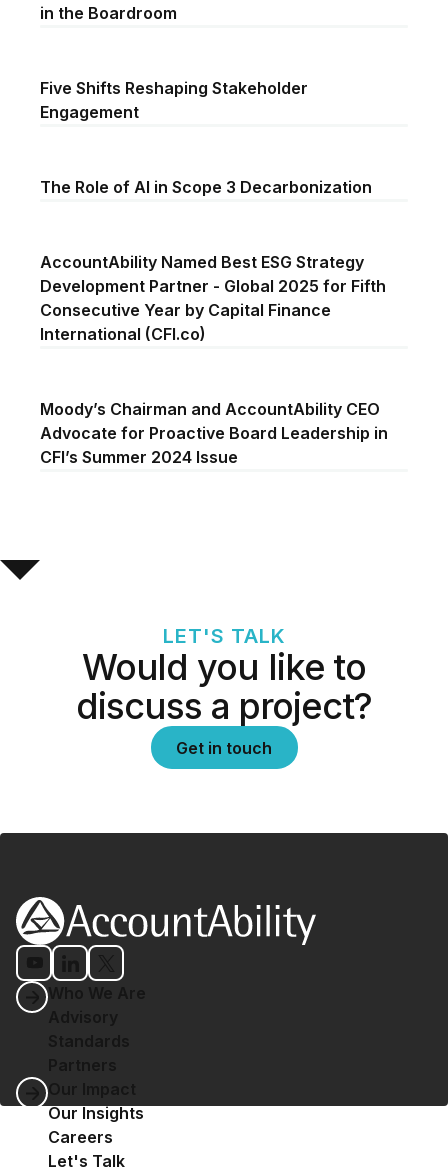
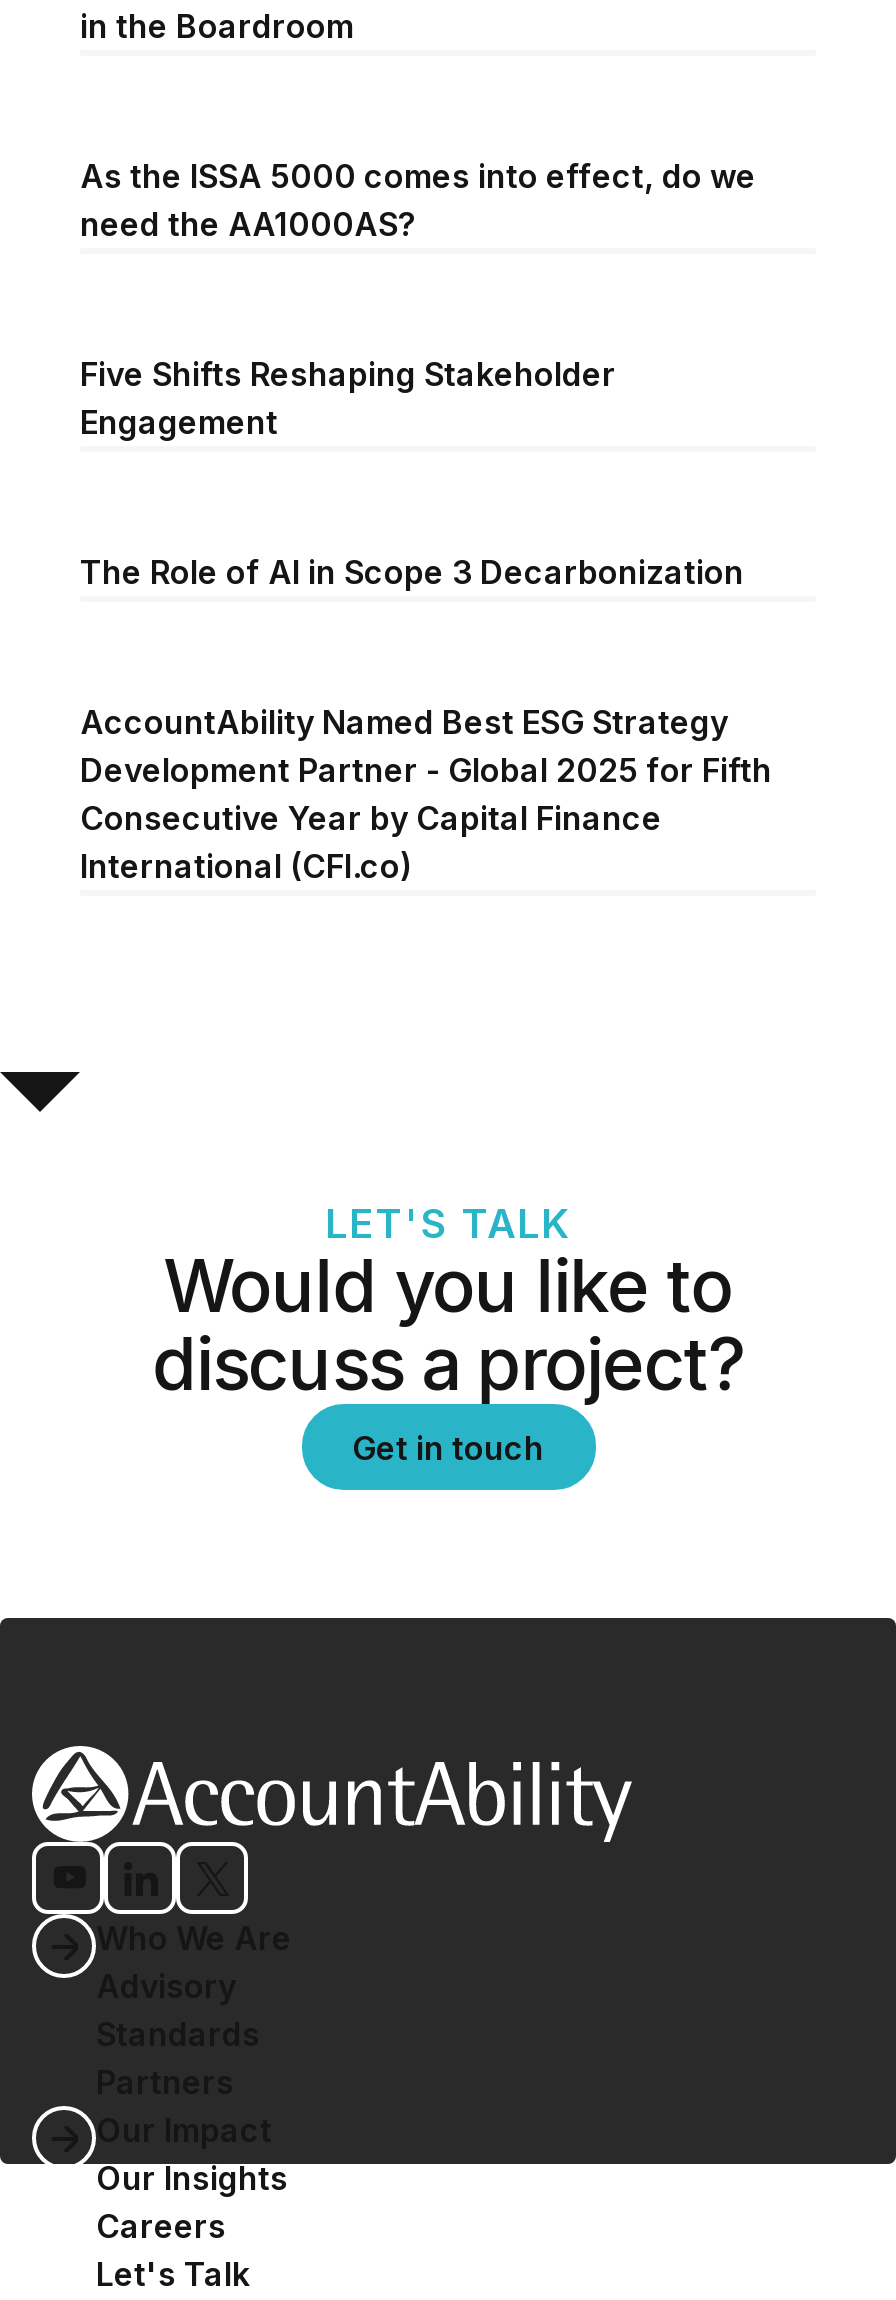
none -> [80,156,756,244] As the ISSA 5000 comes into effect, do we | need the AA1000AS?
moved [40,78,386,344] -> [80,354,772,886]: Five Shifts Reshaping Stakeholder | Engagement | The Role of AI in Scope 3 Decarbonization | AccountAbility Named Best ESG Strategy | Development Partner - Global 2025 for Fifth | Consecutive Year by Capital Finance | International (CFI.co)
[40,399,388,467] Moody’s Chairman and AccountAbility CEO | Advocate for Proactive Board Leadership in | CFI’s Summer 2024 Issue -> none

